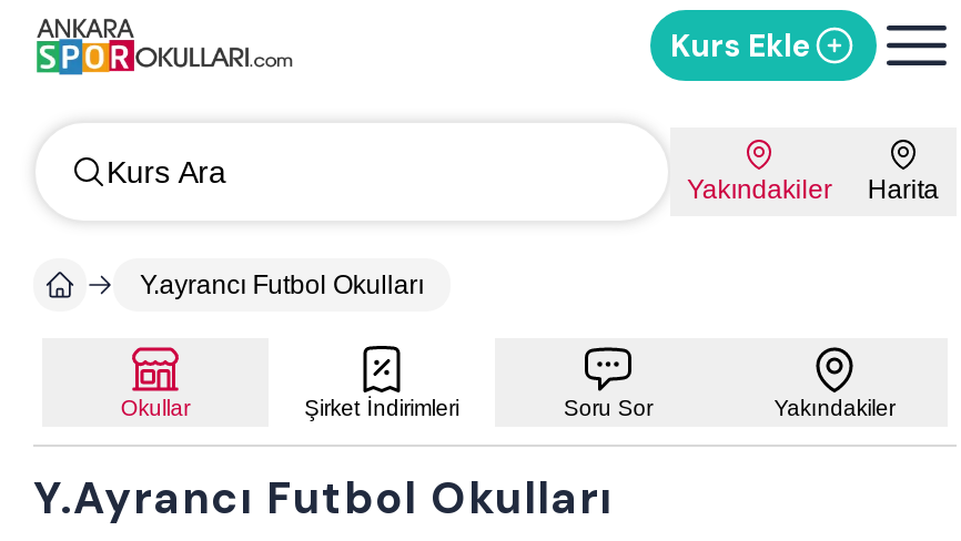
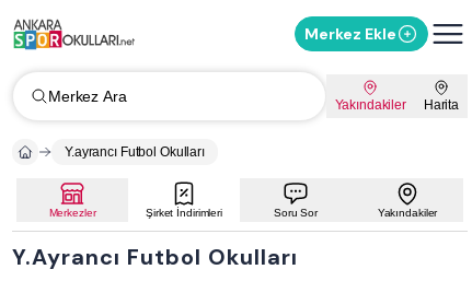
[670,25,812,65] Kurs Ekle -> [304,24,396,44] Merkez Ekle
[107,154,226,190] Kurs Ara -> [48,87,127,105] Merkez Ara
[121,396,190,420] Okullar -> [49,207,96,219] Merkezler

